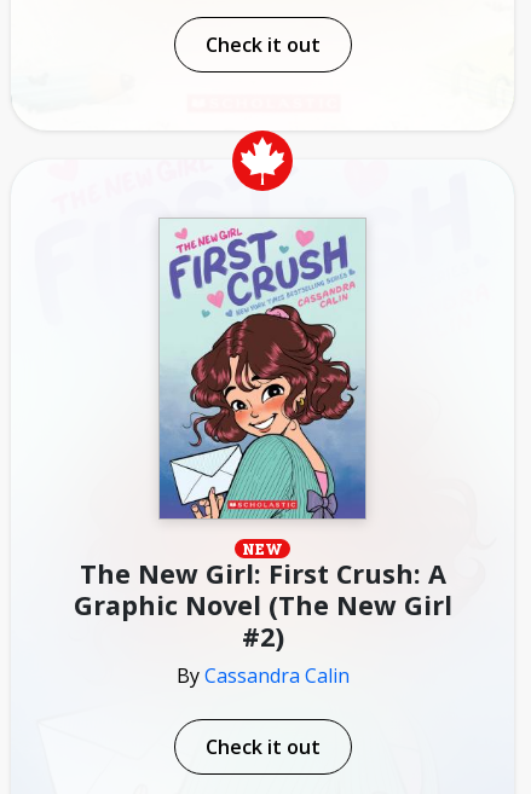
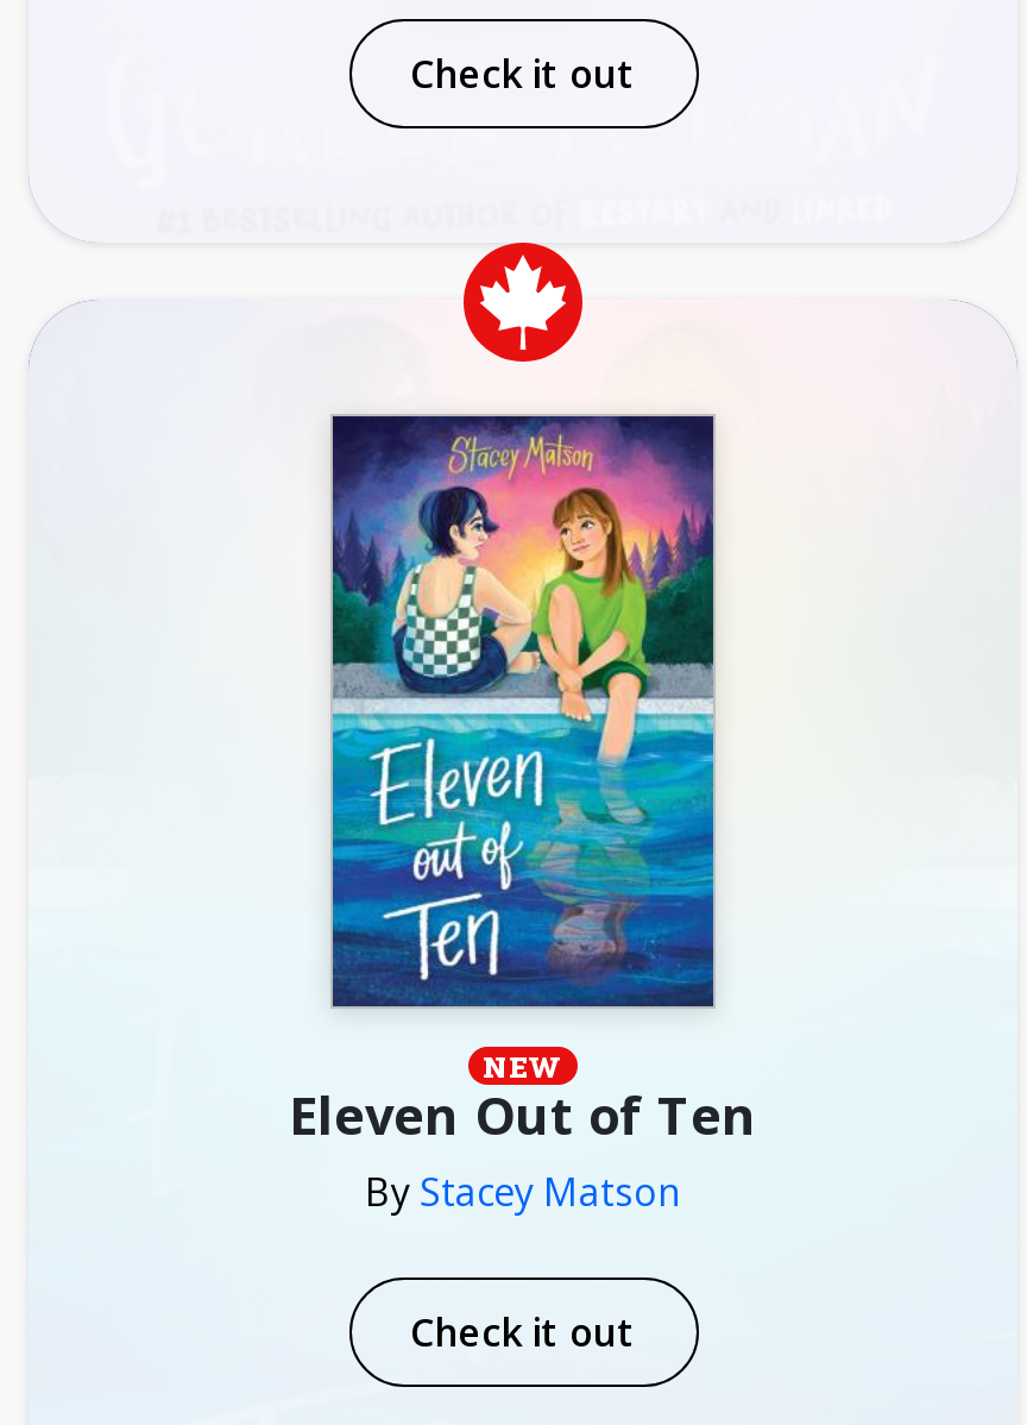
[73,218,452,689] [image] | The New Girl: First Crush: A | Graphic Novel (The New Girl | #2) | By Cassandra Calin -> [289,414,757,1218] [image] | Eleven Out of Ten | By Stacey Matson

